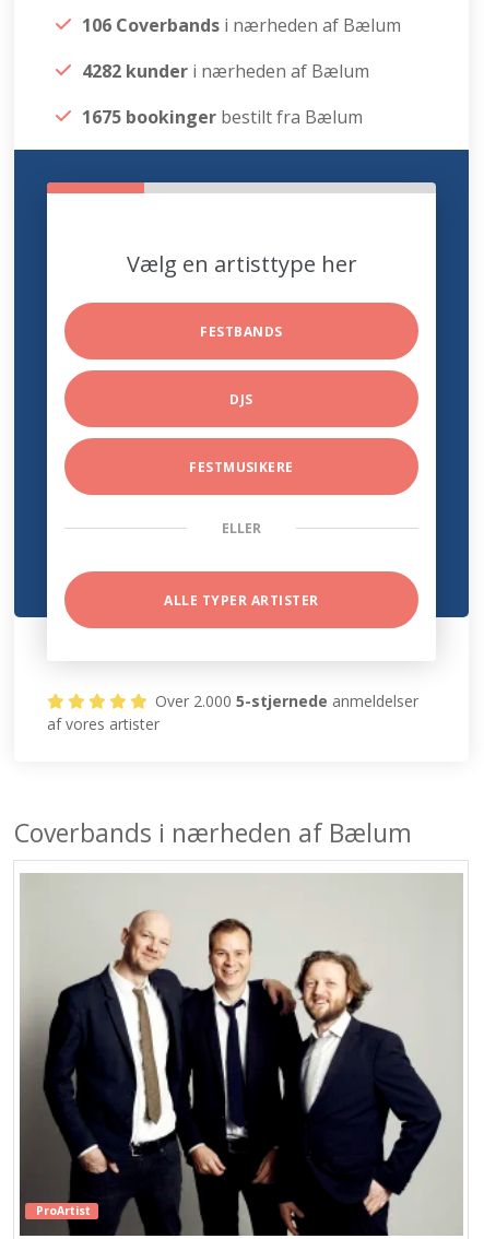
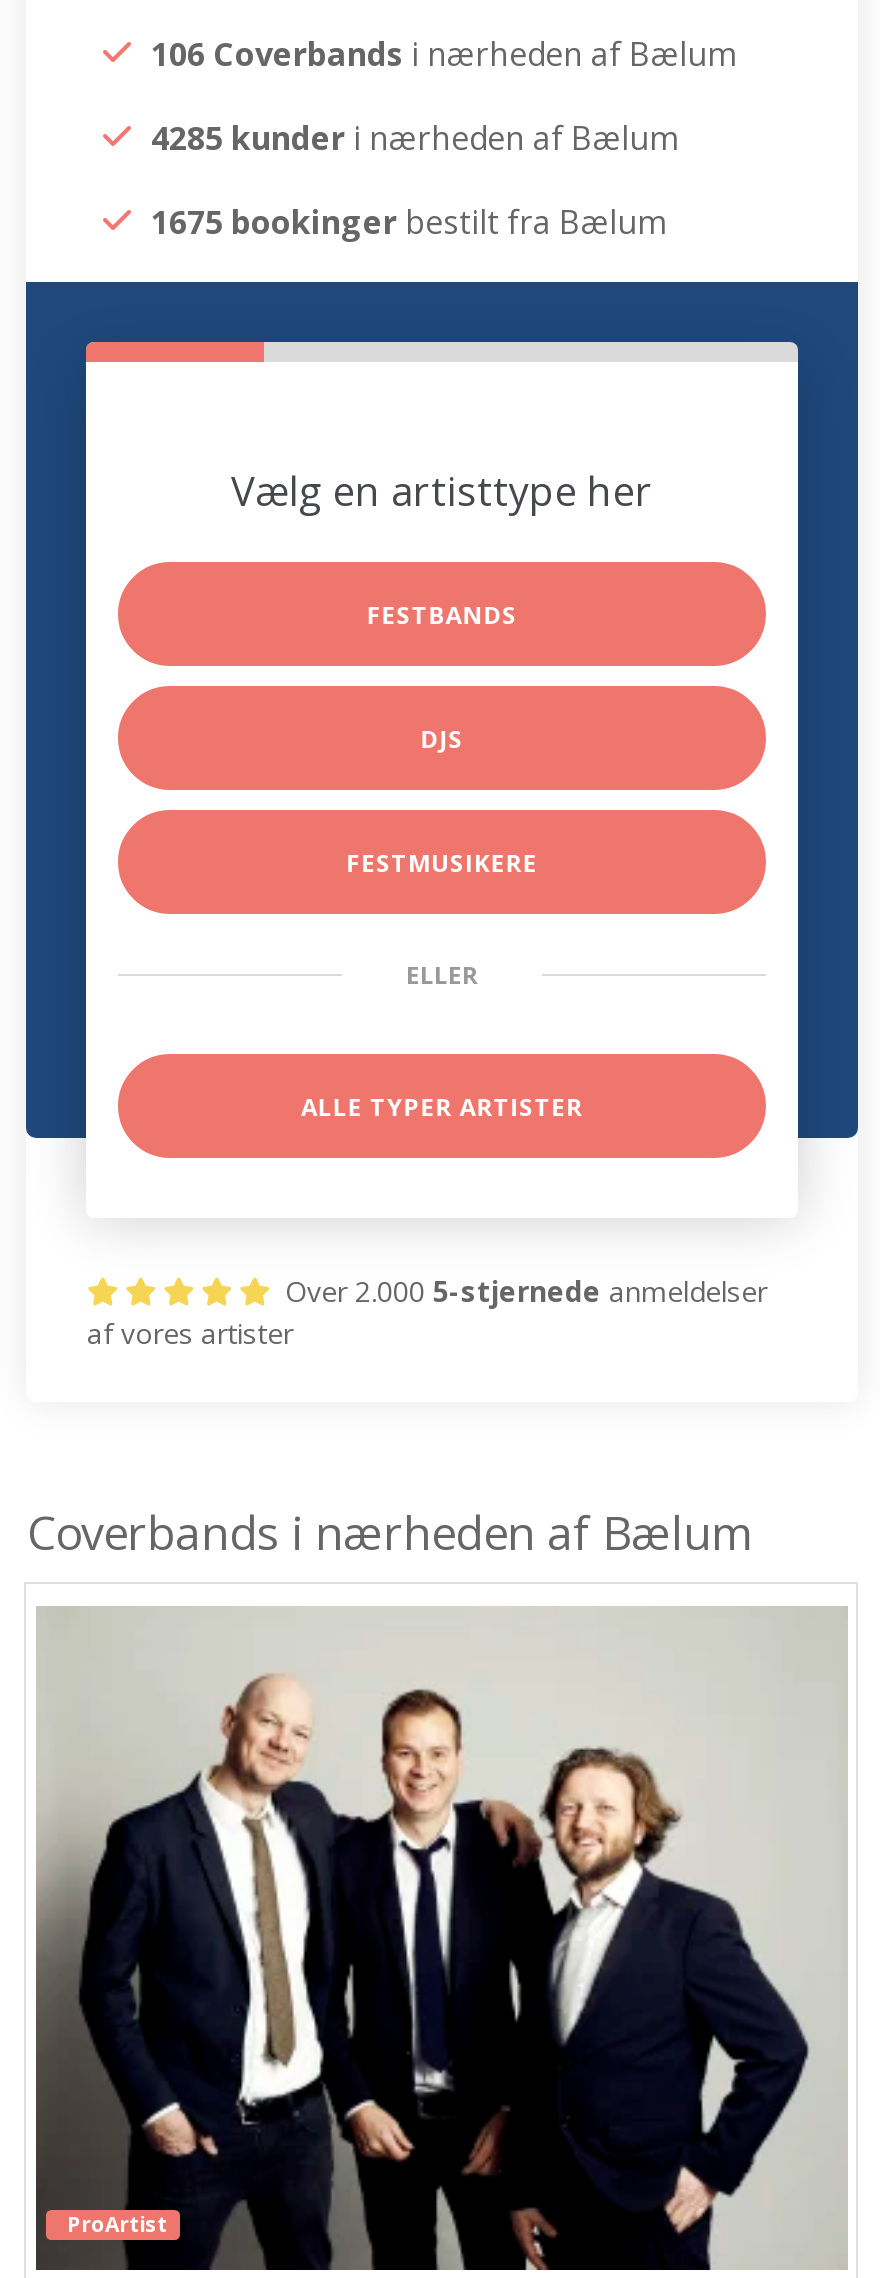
[82,59,370,83] 4282 kunder i nærheden af Bælum -> [151,117,677,161] 4285 kunder i nærheden af Bælum

